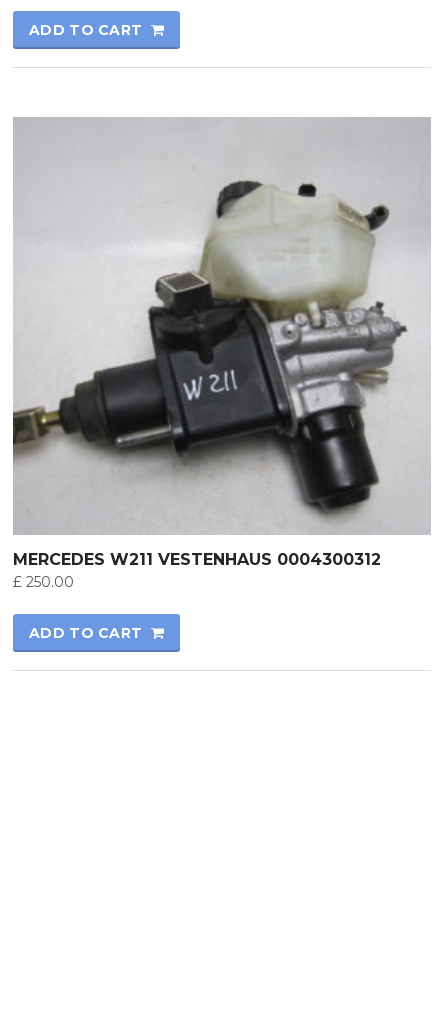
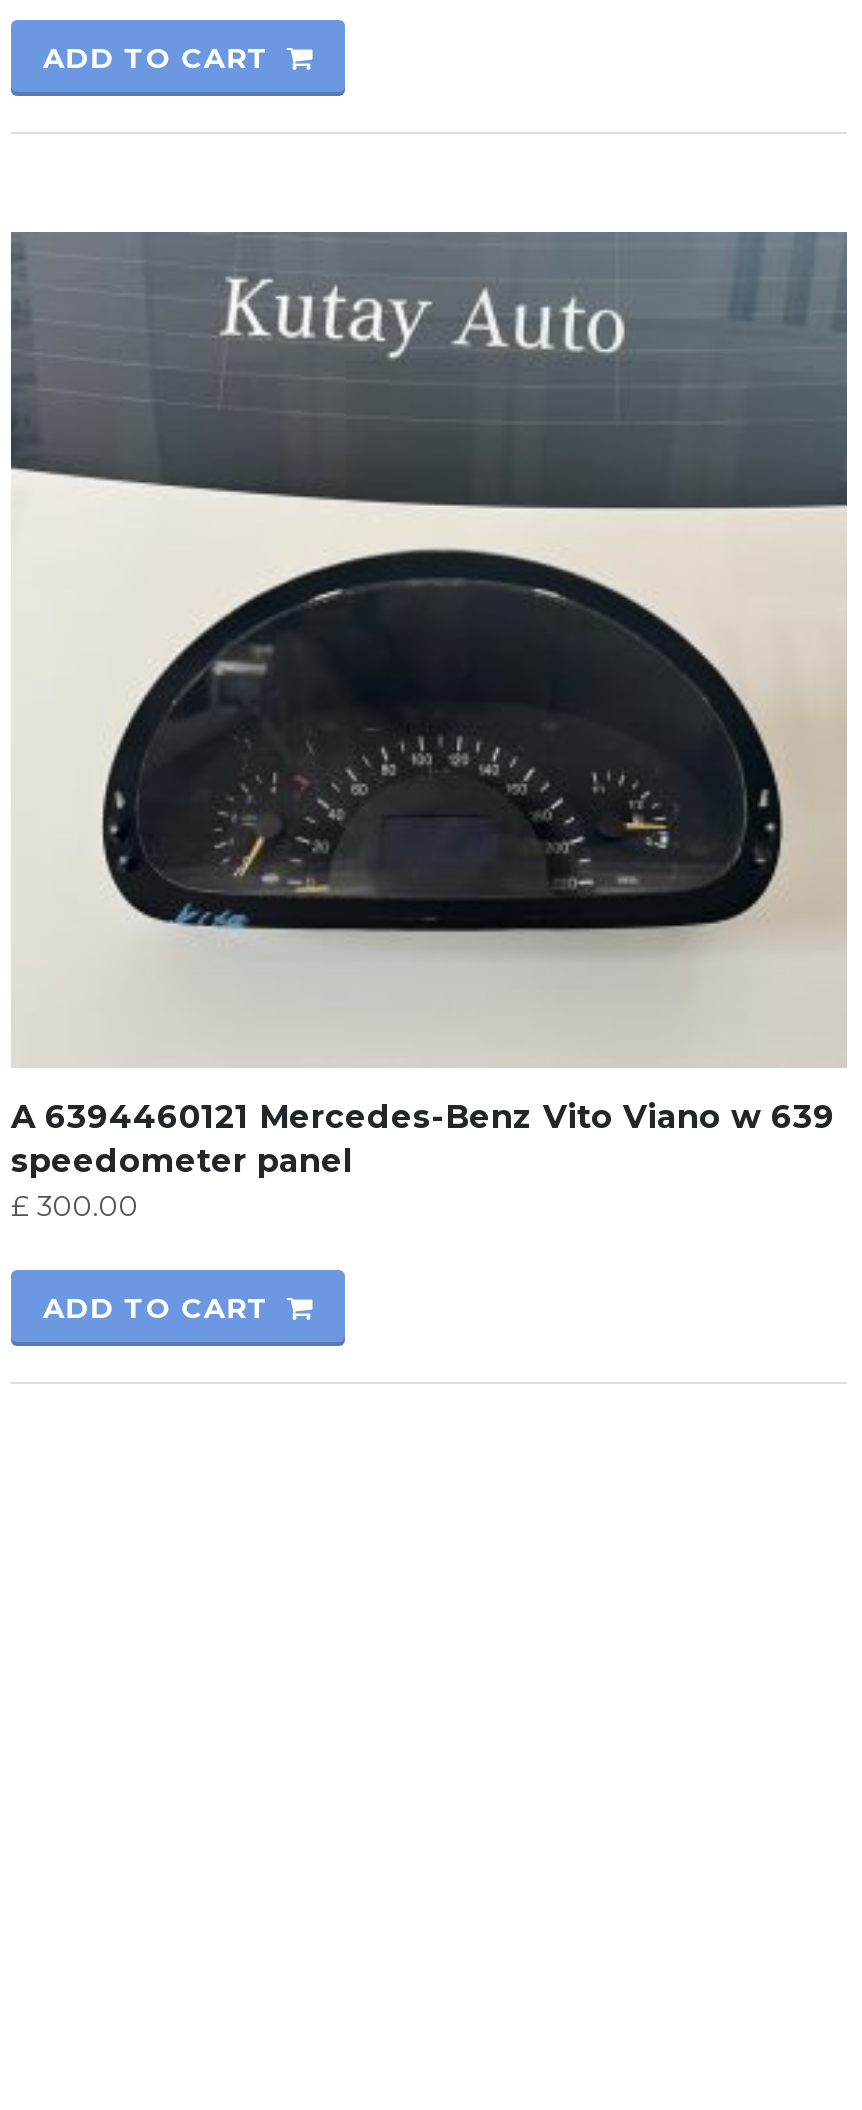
[12,118,430,591] [image] | MERCEDES W211 VESTENHAUS 0004300312 | £250.00 -> [11,232,847,1224] [image] | A 6394460121 Mercedes-Benz Vito Viano w 639 | speedometer panel | £300.00

